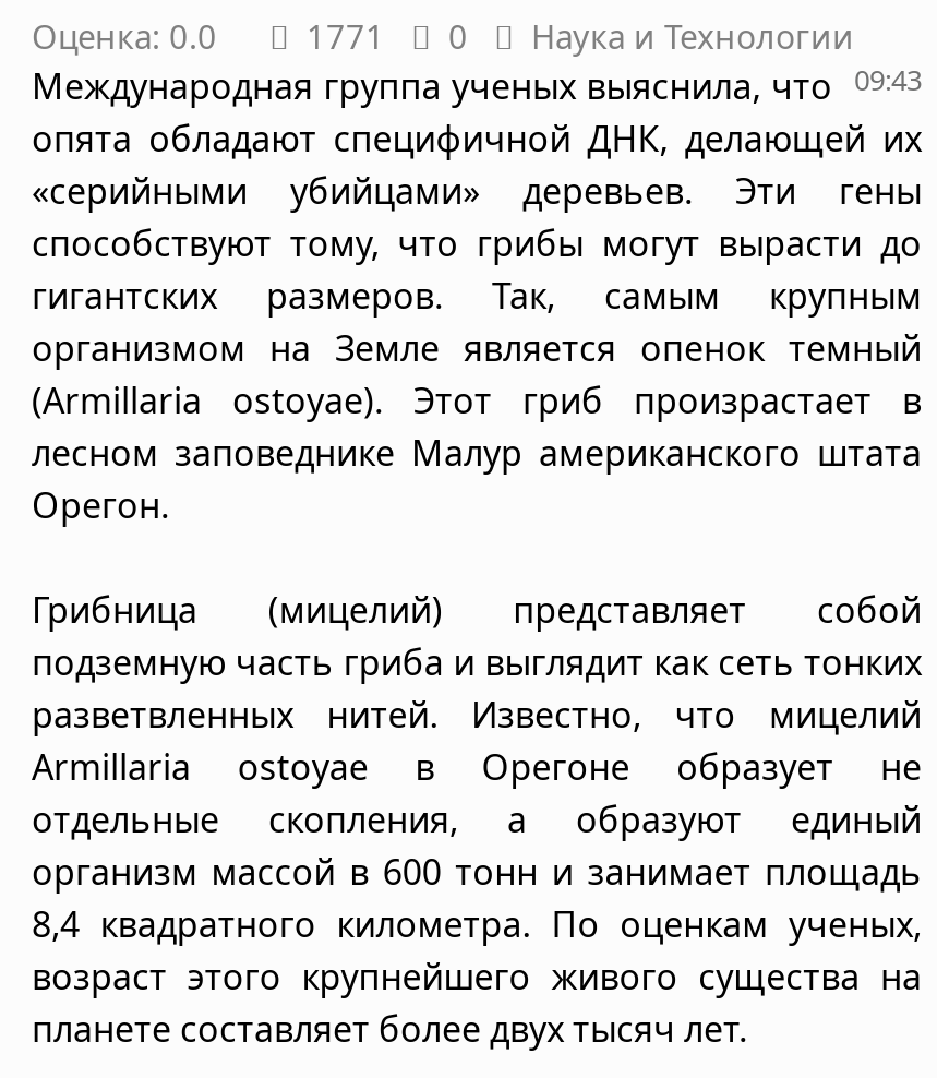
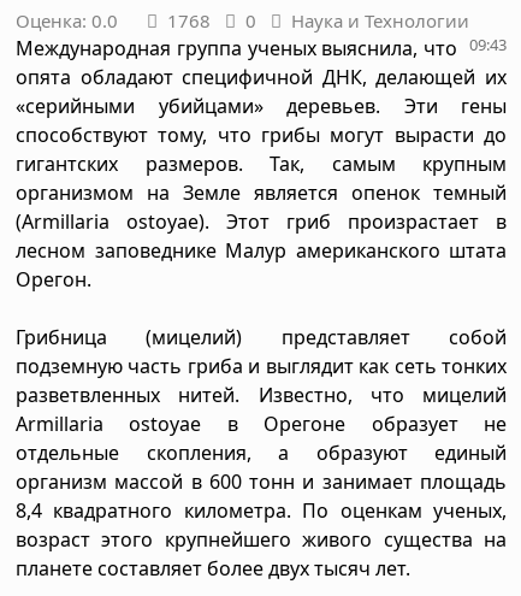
[32,14,854,58] Оценка: 0.0 1771 0 Наука и Технологии -> [16,8,469,33] Оценка: 0.0 1768 0 Наука и Технологии

